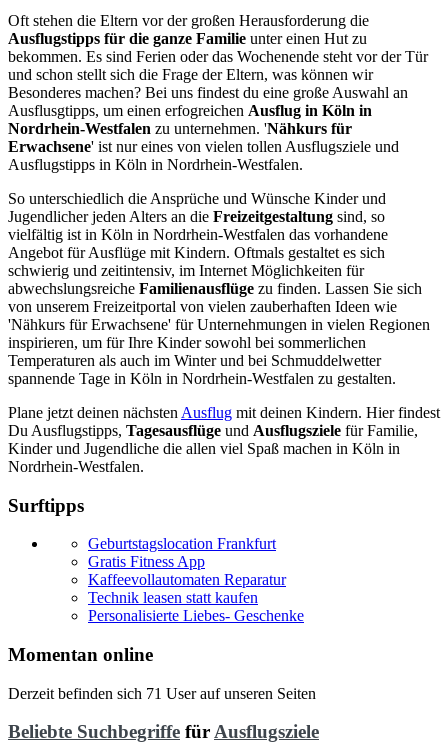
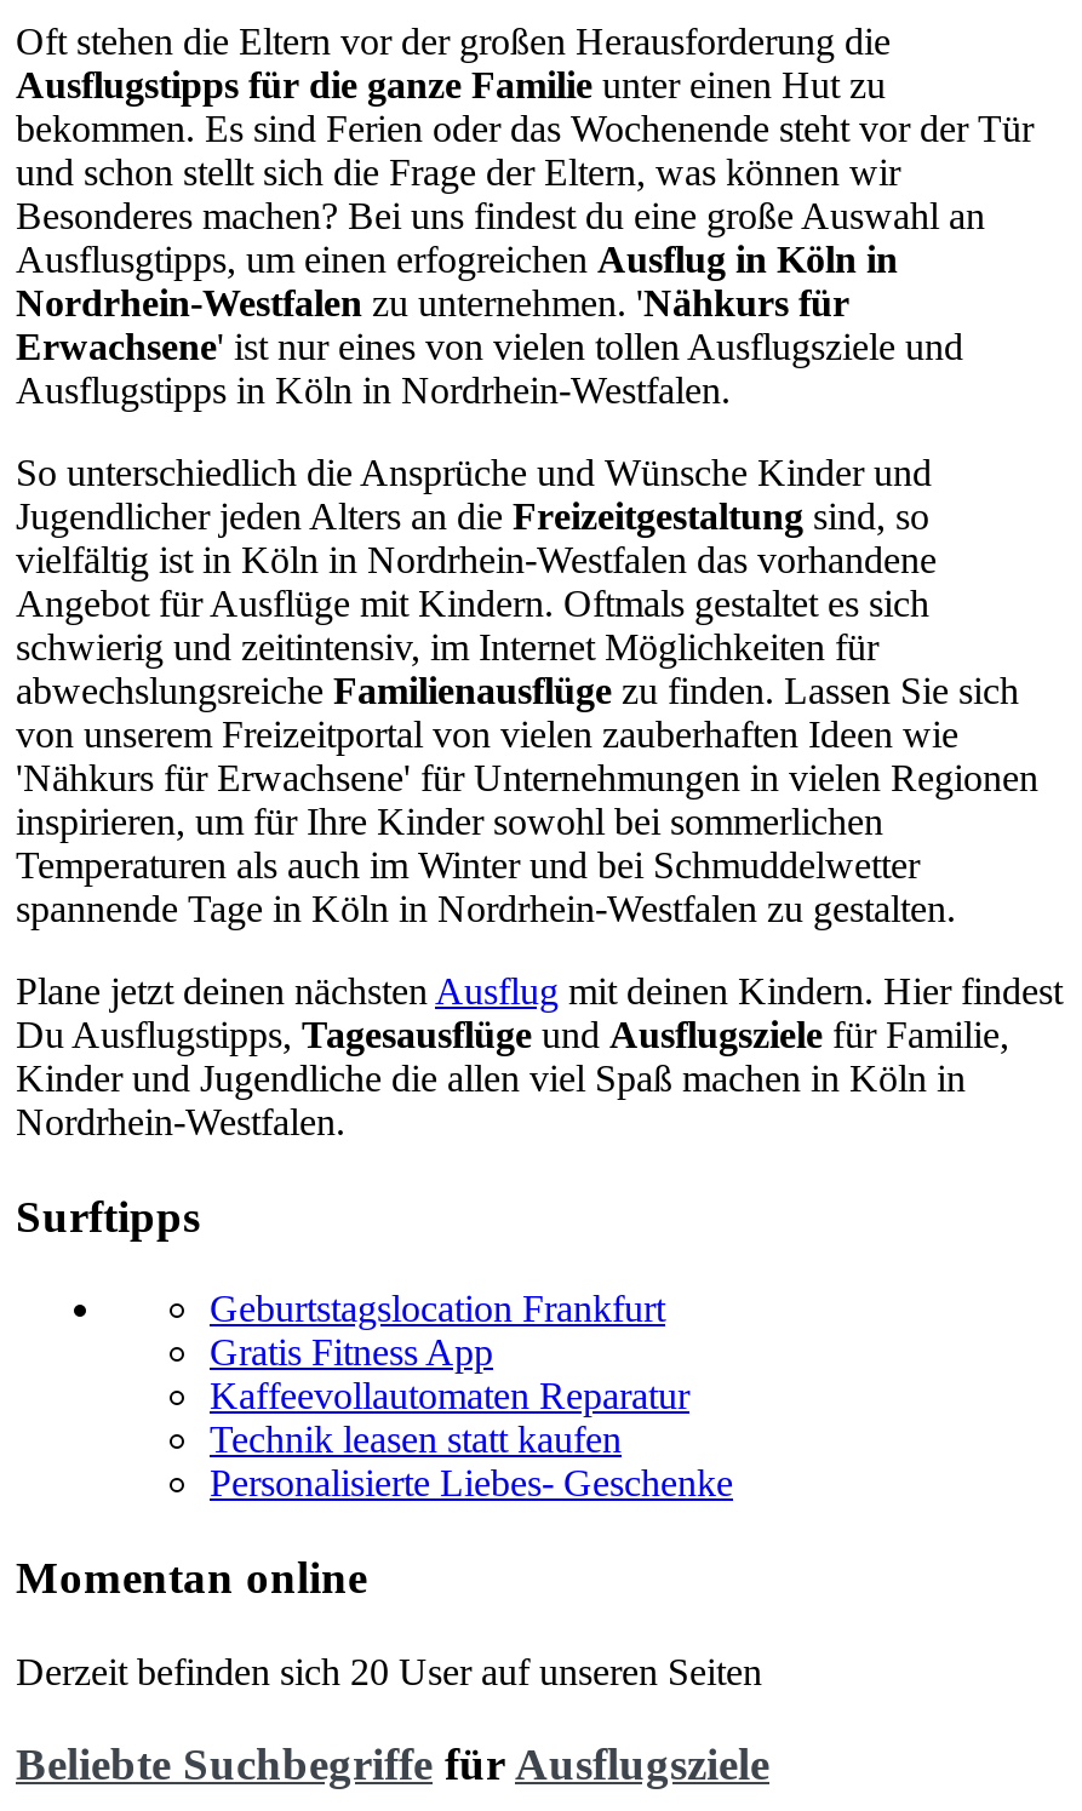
[8,685,316,702] Derzeit befinden sich 71 User auf unseren Seiten -> [16,1650,762,1692] Derzeit befinden sich 20 User auf unseren Seiten

